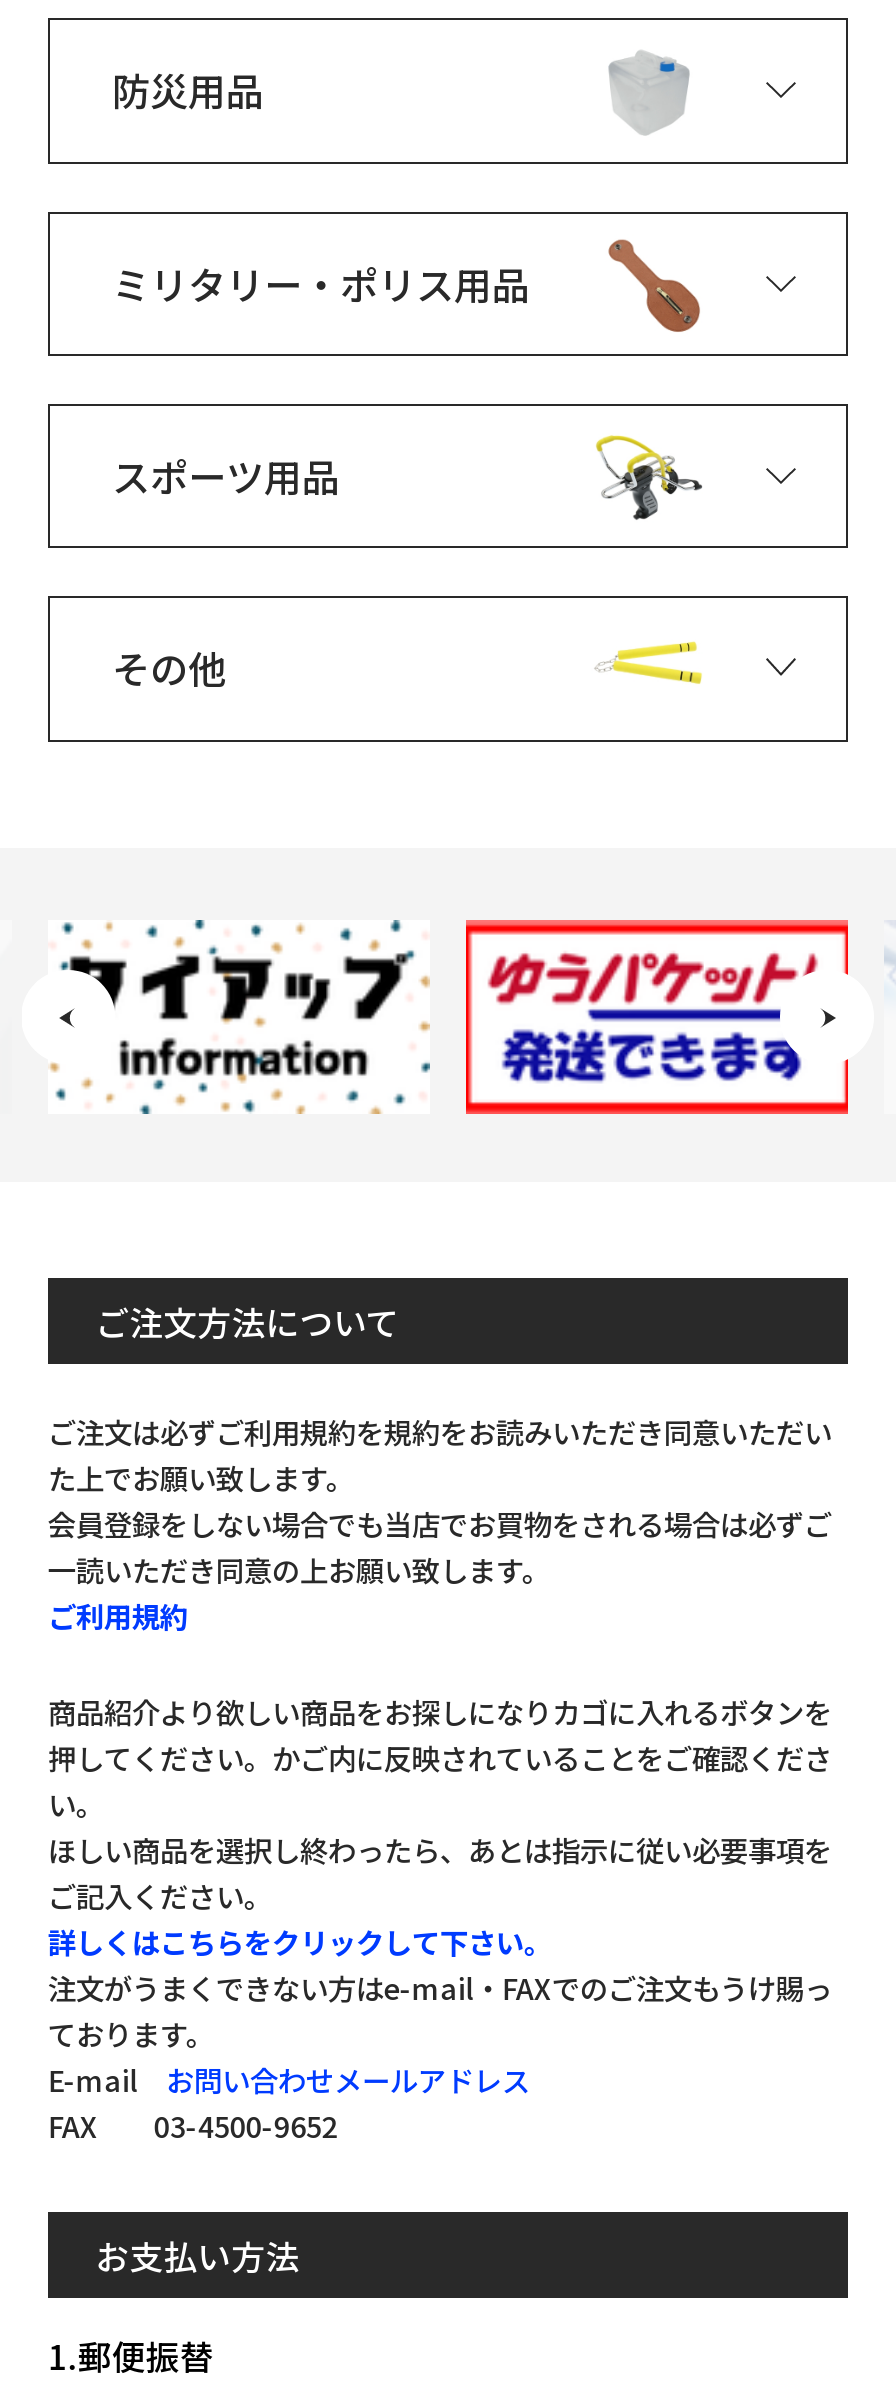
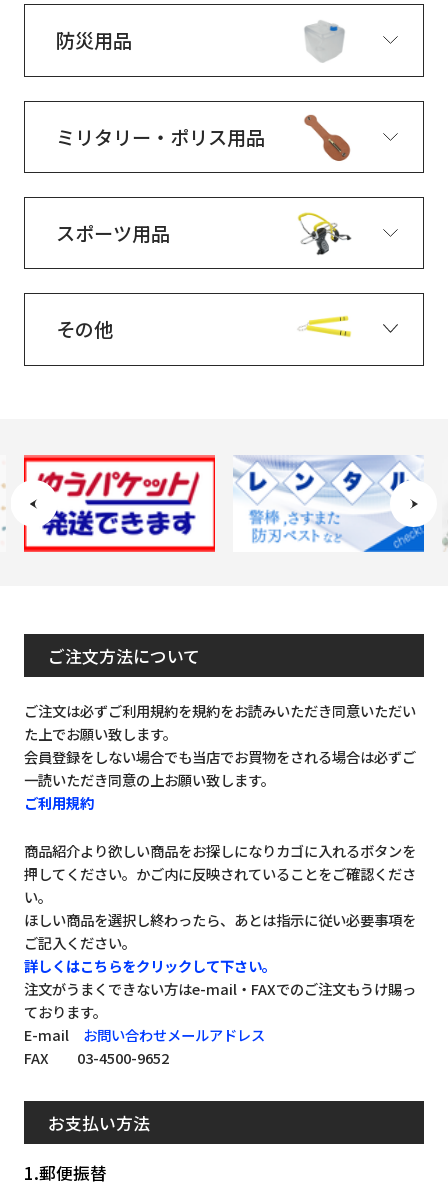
[48,918,432,1116] [image] -> [23,454,216,553] [image]
[464,918,850,1116] [image] -> [233,455,425,553] [image]

